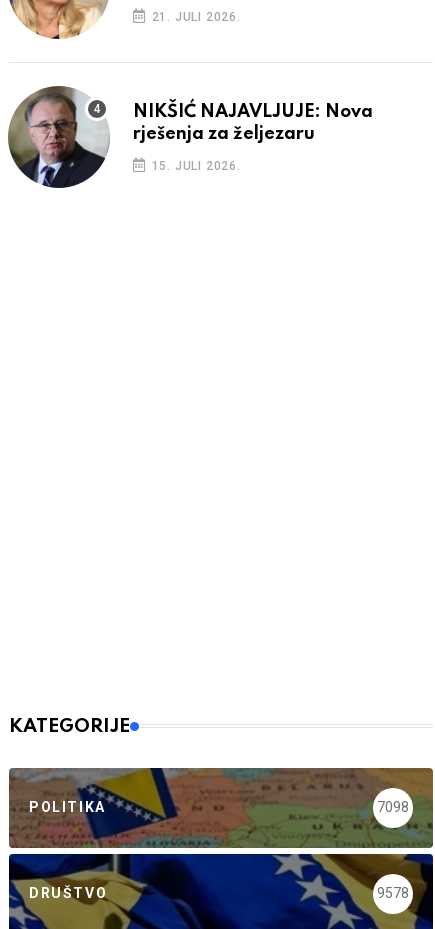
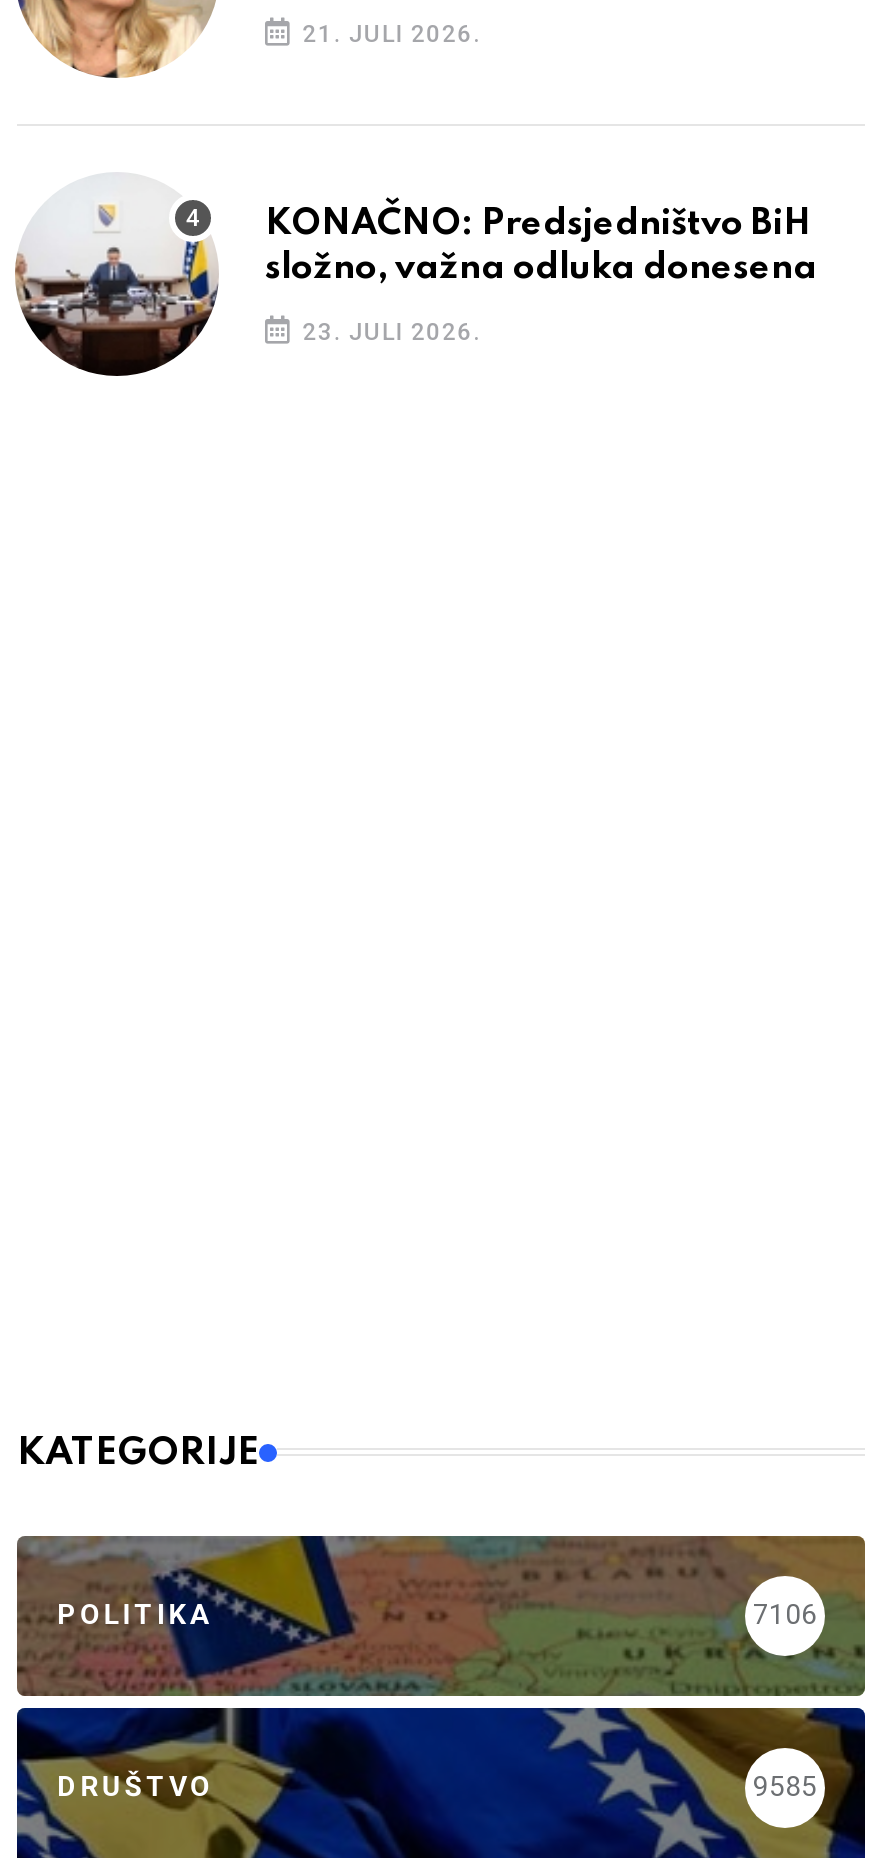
[9,85,373,187] [image] | NIKŠIĆ NAJAVLJUJE: Nova | rješenja za željezaru -> [15,172,817,374] [image] | KONAČNO: Predsjedništvo BiH | složno, važna odluka donesena
[148,159,241,173] 15. JULI 2026. -> [295,318,481,346] 23. JULI 2026.
[377,799,409,815] 7098 -> [753,1599,817,1631] 7106
[377,885,409,901] 9578 -> [753,1771,817,1803] 9585

